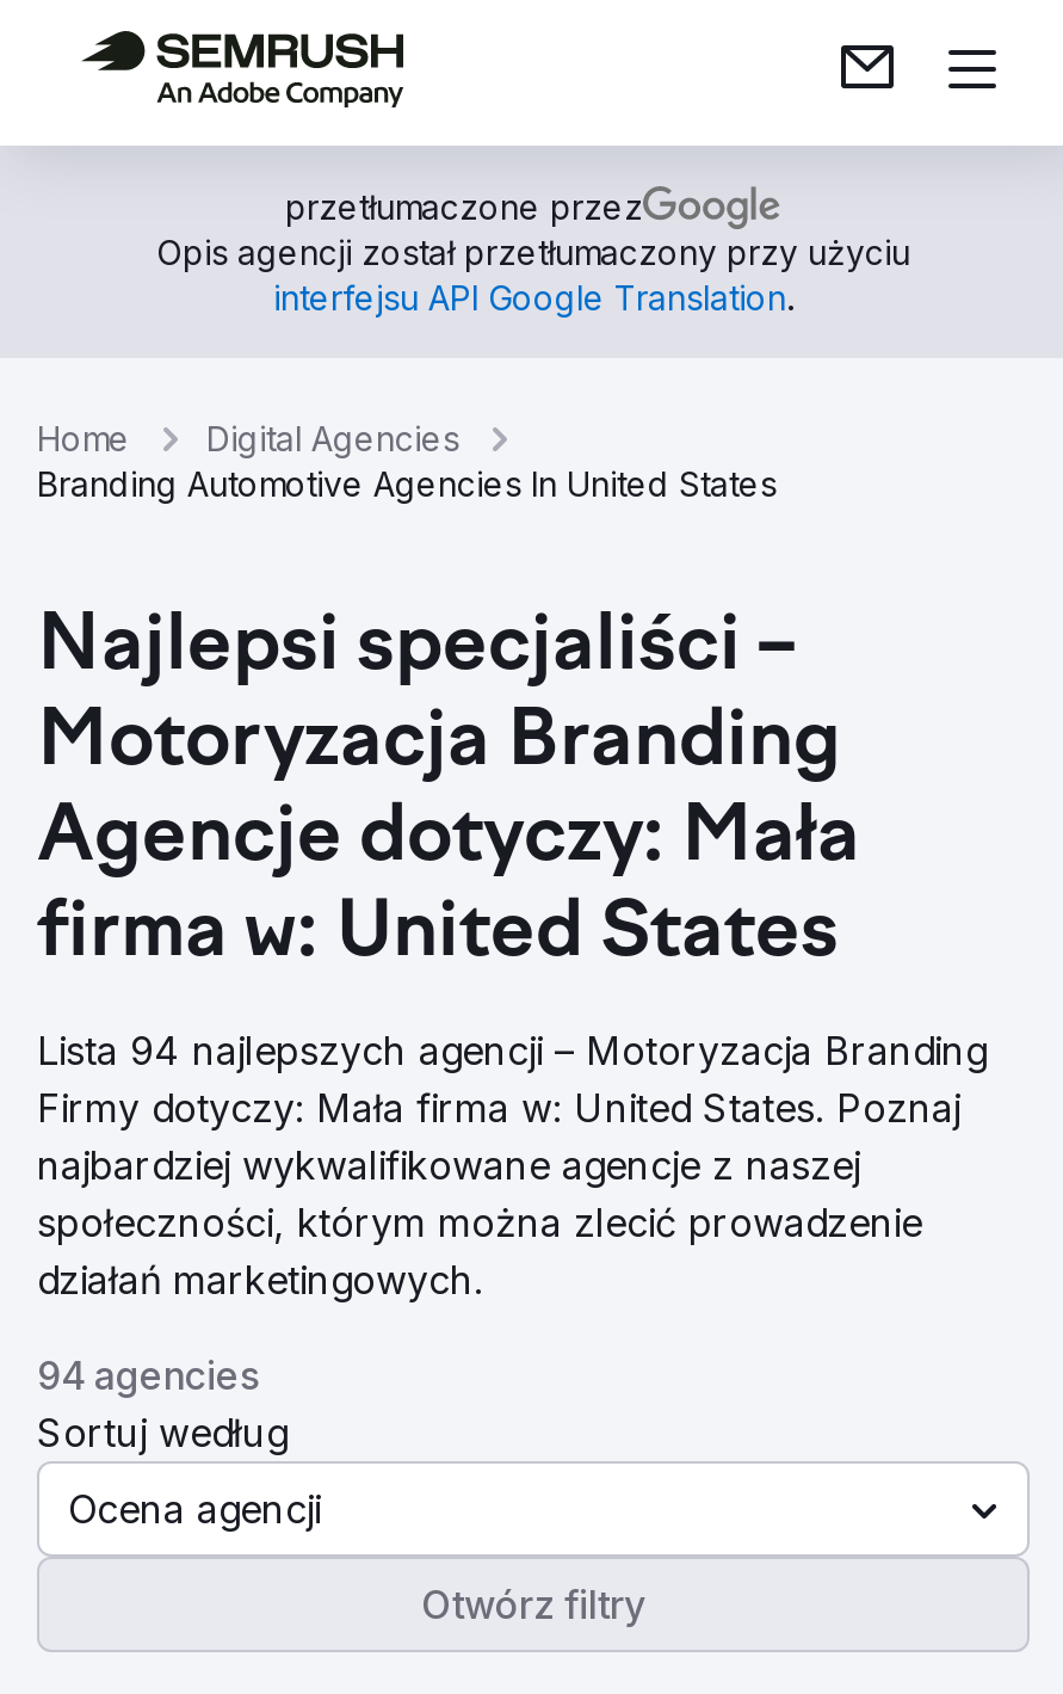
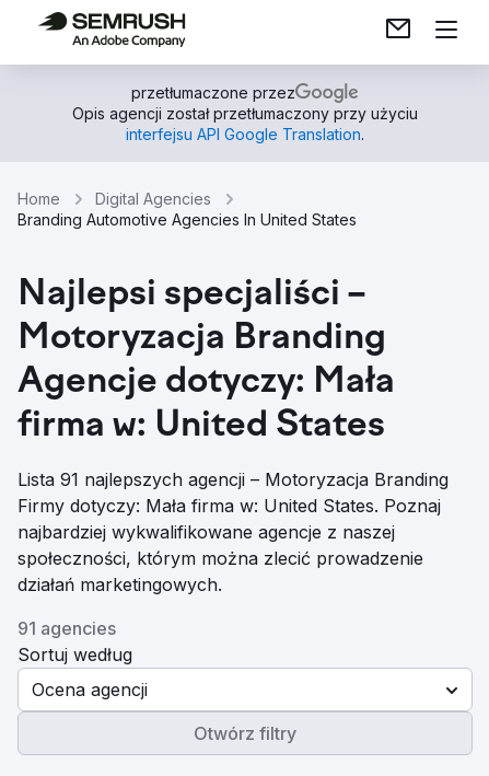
[37,1027,987,1074] Lista 94 najlepszych agencji – Motoryzacja Branding -> [18,468,449,490] Lista 91 najlepszych agencji – Motoryzacja Branding
[37,1351,259,1399] 94 agencies -> [18,617,116,639] 91 agencies

